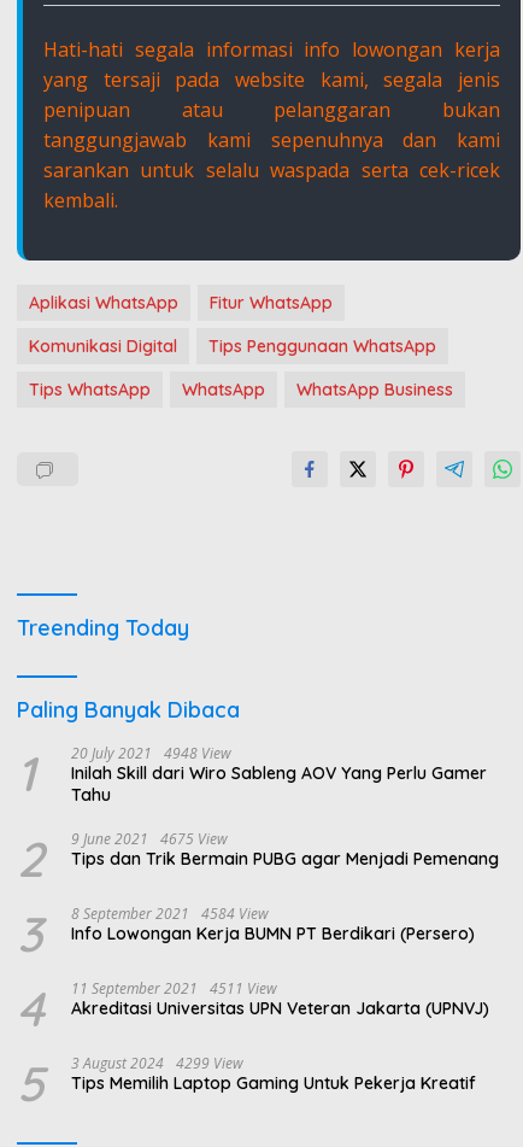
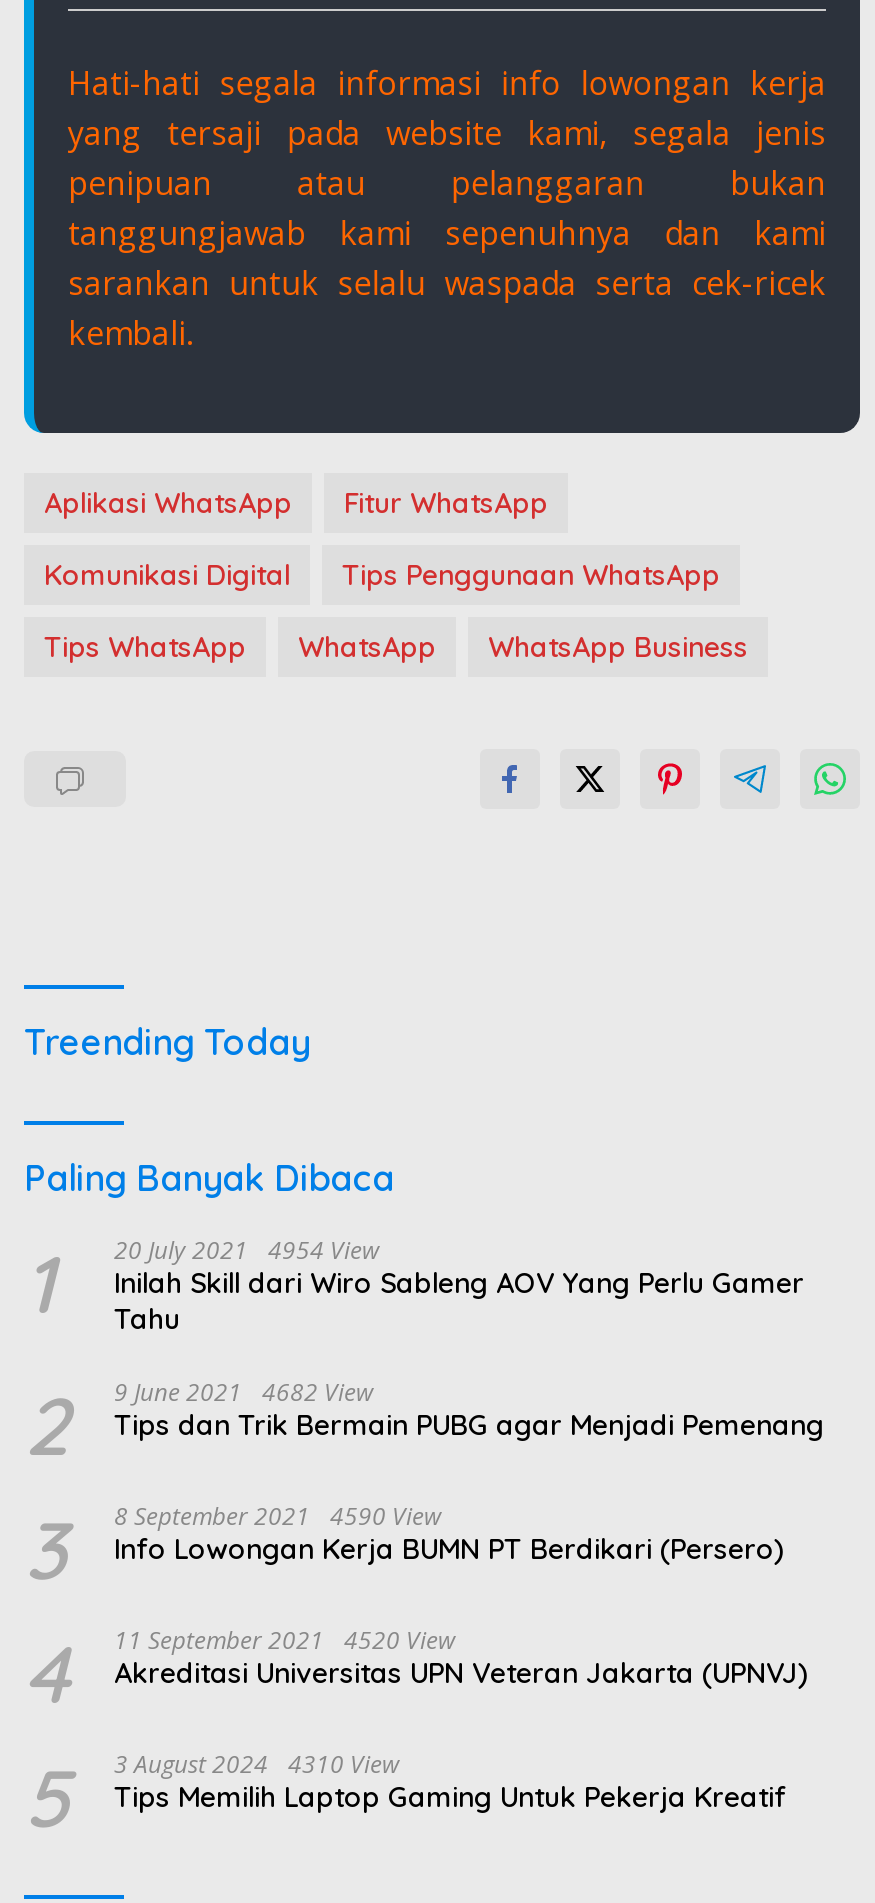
[17,743,487,805] 1 20 July 2021 4948 View Inilah Skill dari Wiro Sableng AOV Yang Perlu Gamer Tahu -> [24,1233,804,1337] 1 20 July 2021 4954 View Inilah Skill dari Wiro Sableng AOV Yang Perlu Gamer Tahu
[17,828,499,889] 2 9 June 2021 4675 View Tips dan Trik Bermain PUBG agar Menjadi Pemenang -> [24,1375,824,1475] 2 9 June 2021 4682 View Tips dan Trik Bermain PUBG agar Menjadi Pemenang
[71,903,269,924] 8 September 2021 4584 View -> [114,1499,442,1533] 8 September 2021 4590 View
[71,978,277,998] 11 September 2021 4511 View -> [114,1623,456,1657] 11 September 2021 4520 View
[17,1053,476,1113] 5 3 August 2024 4299 View Tips Memilih Laptop Gaming Untuk Pekerja Kreatif -> [24,1747,786,1847] 5 3 August 2024 4310 View Tips Memilih Laptop Gaming Untuk Pekerja Kreatif

